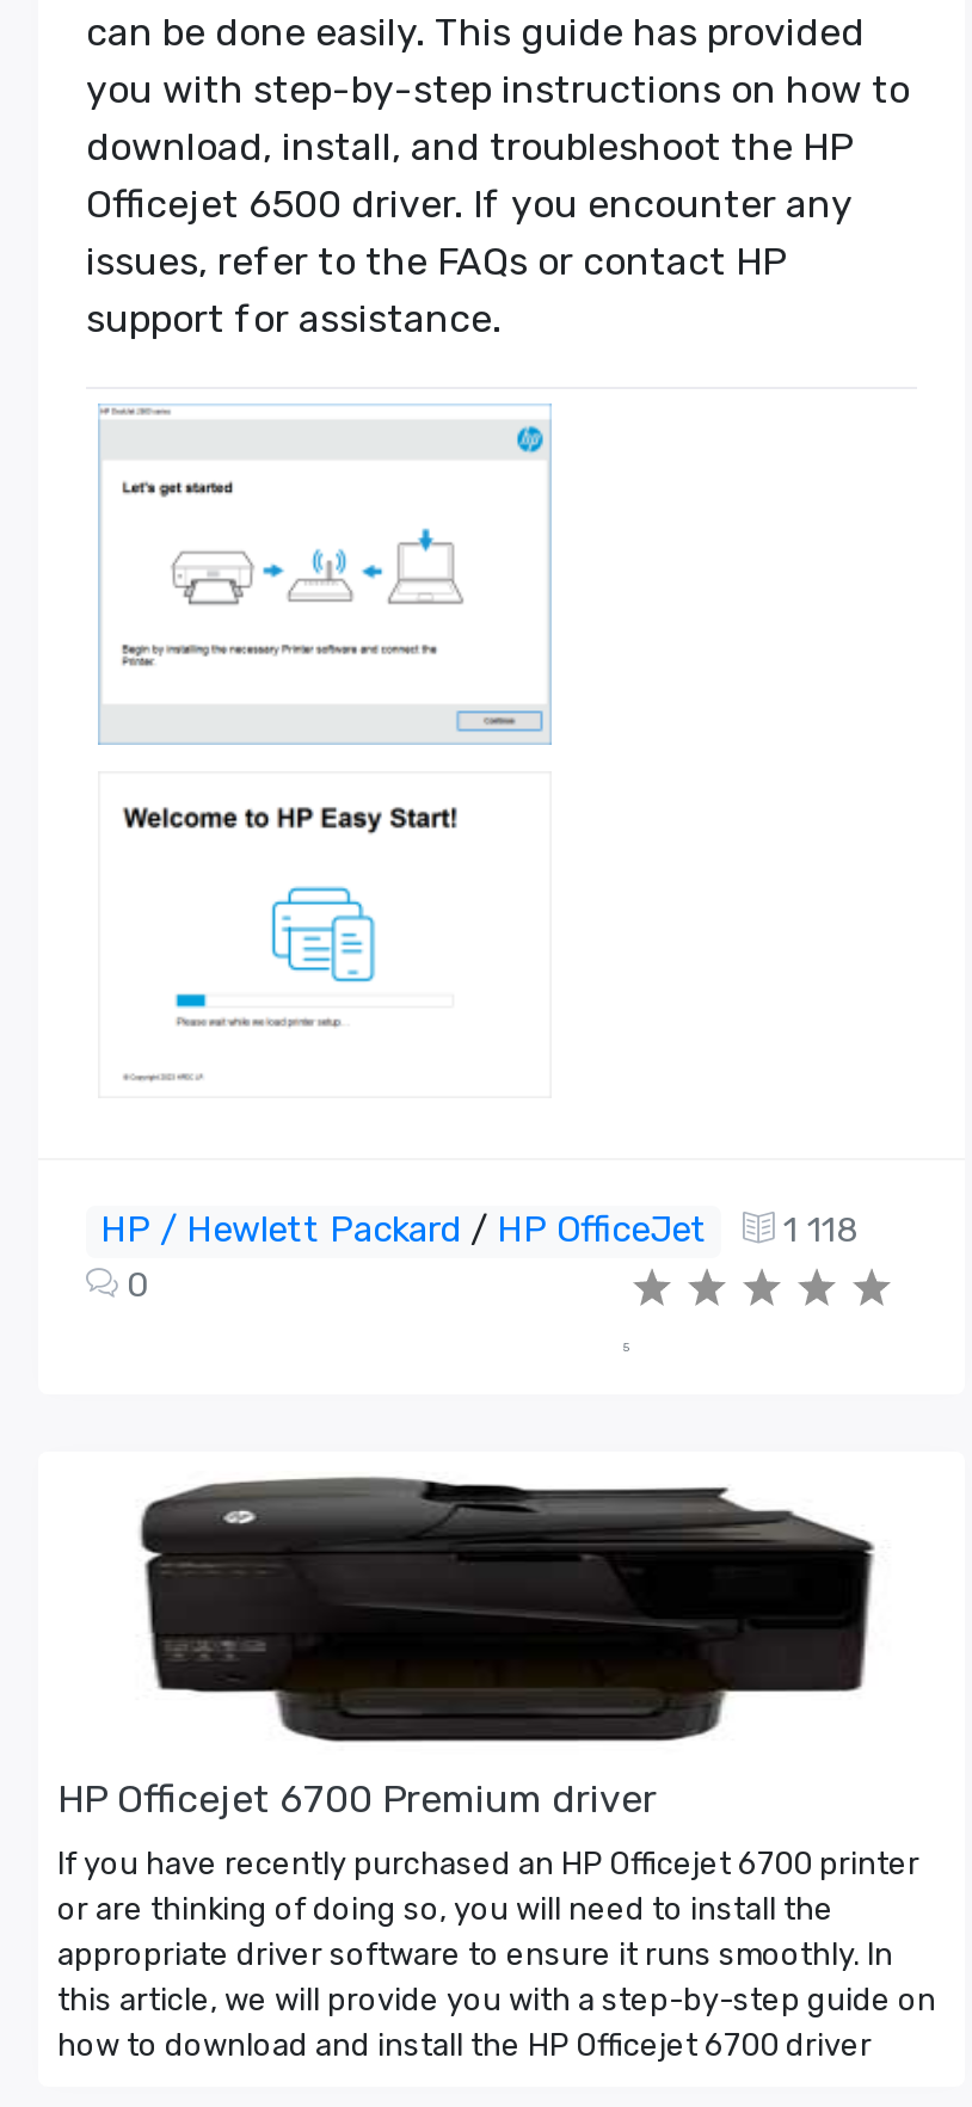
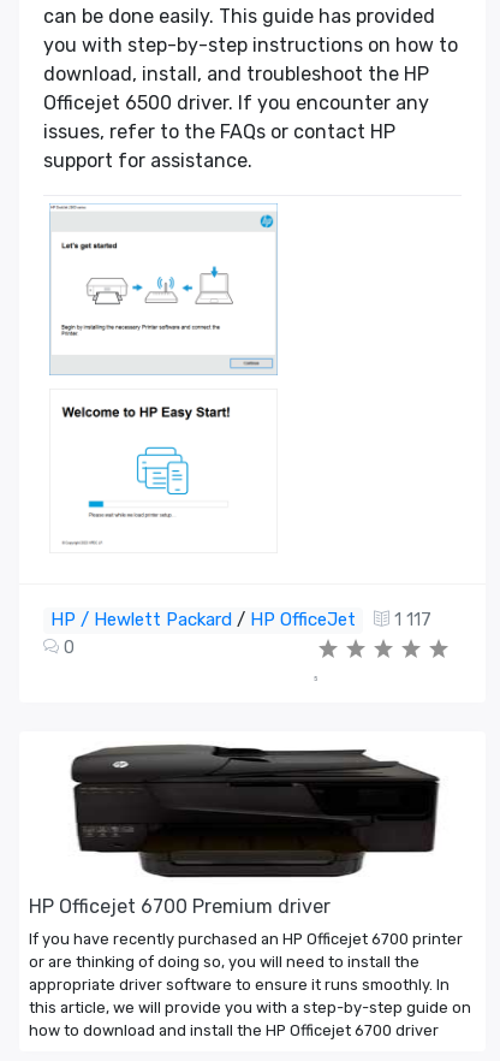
[100,1209,857,1252] HP / Hewlett Packard / HP OfficeJet 1 118 -> [50,609,431,631] HP / Hewlett Packard / HP OfficeJet 1 117

